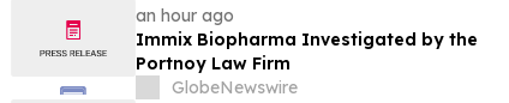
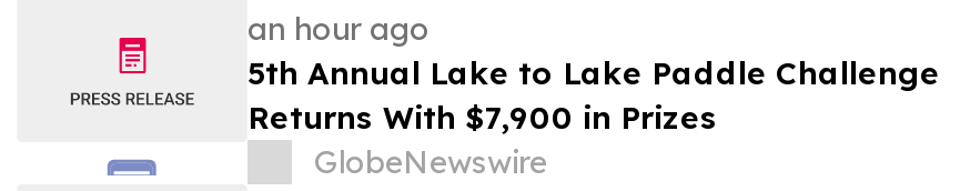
[136,29,478,74] Immix Biopharma Investigated by the | Portnoy Law Firm -> [247,54,940,138] 5th Annual Lake to Lake Paddle Challenge | Returns With $7,900 in Prizes

